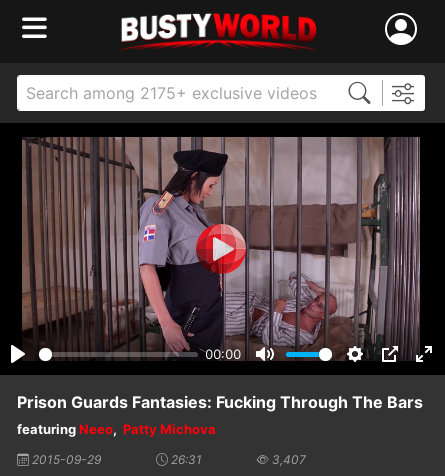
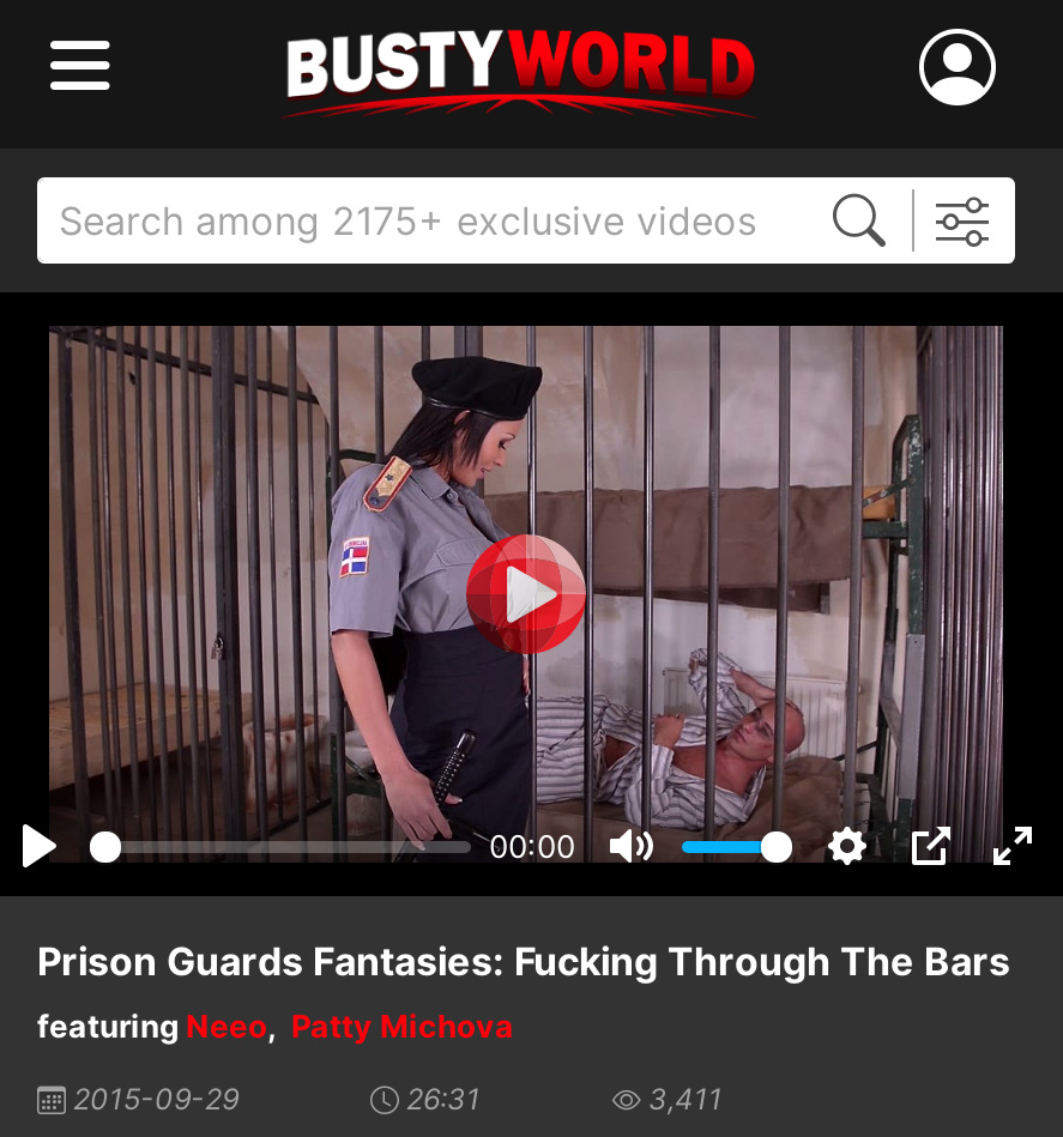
[269,452,306,467] 3,407 -> [641,1082,723,1118] 3,411

